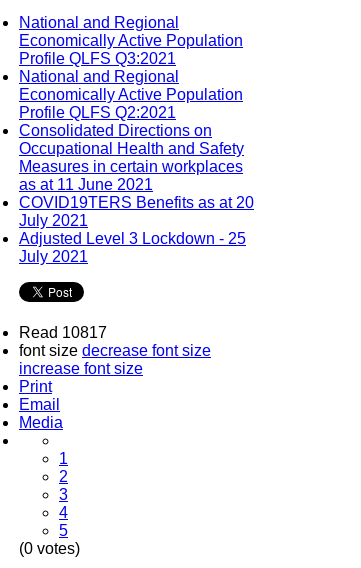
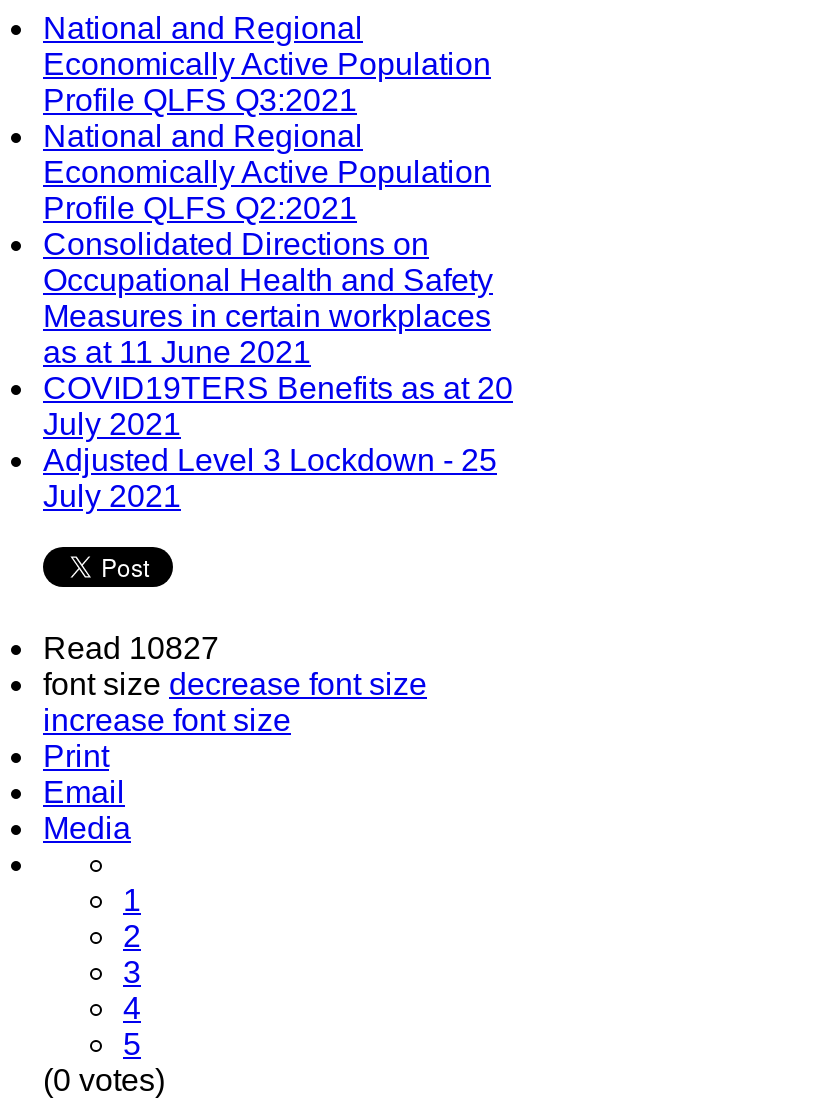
[19,324,107,341] Read 10817 -> [43,631,219,665] Read 10827

